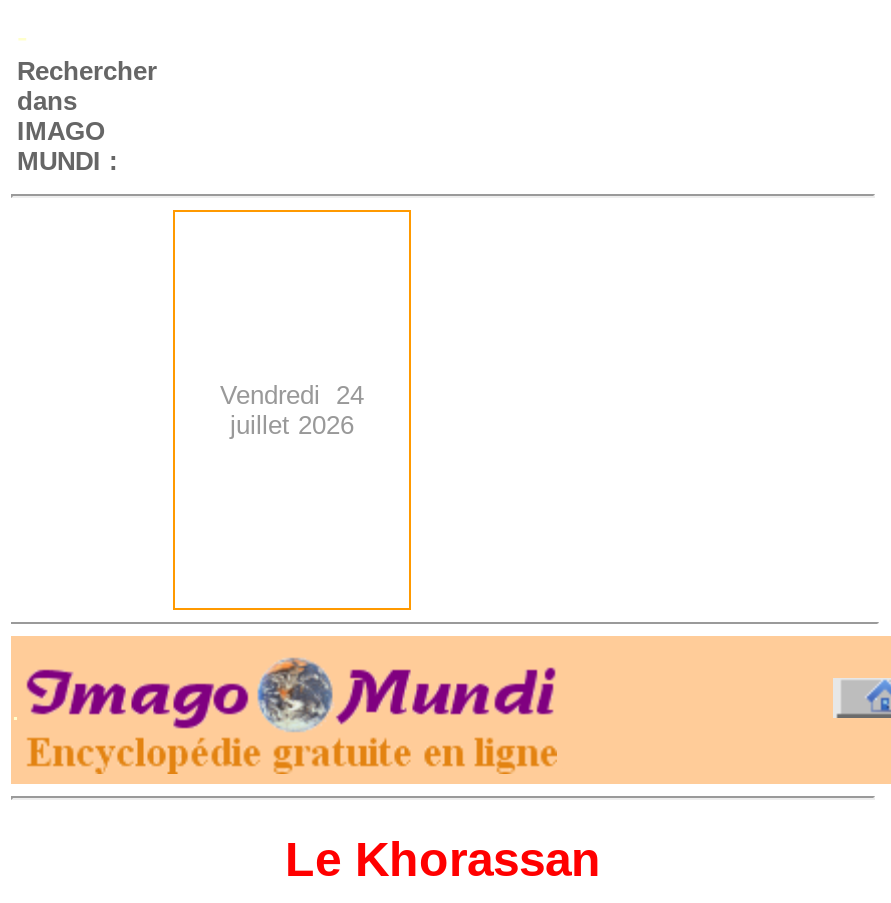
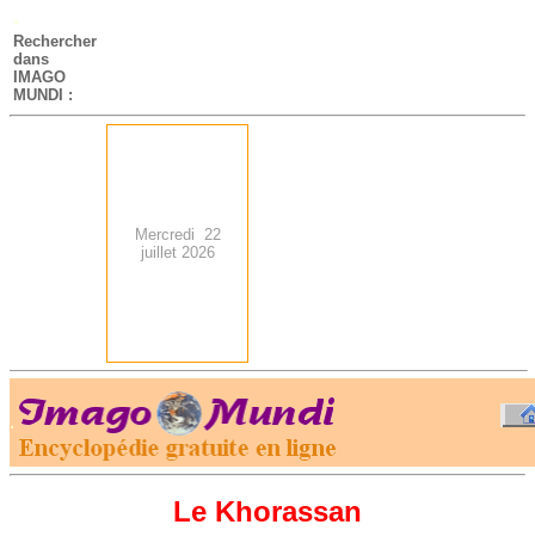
[220,380,364,410] Vendredi 24 -> [134,226,220,243] Mercredi 22

